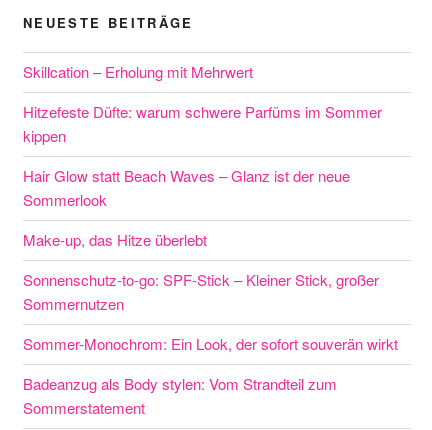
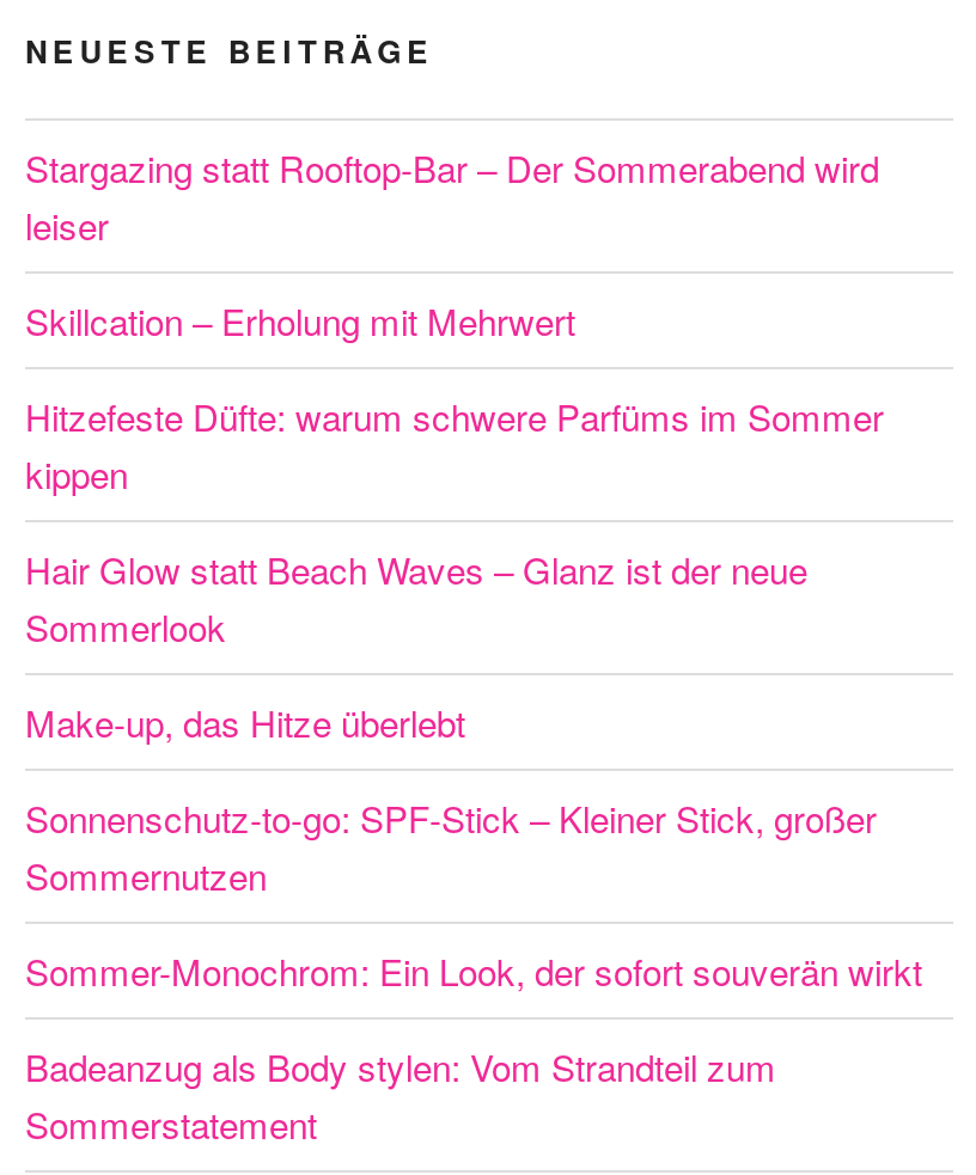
none -> [25,141,879,248] Stargazing statt Rooftop-Bar – Der Sommerabend wird | leiser

